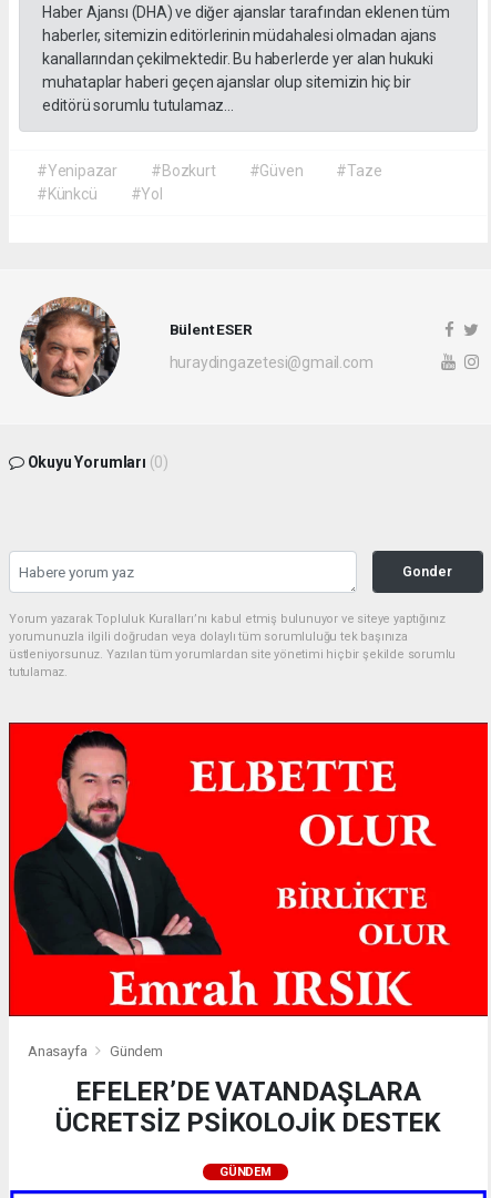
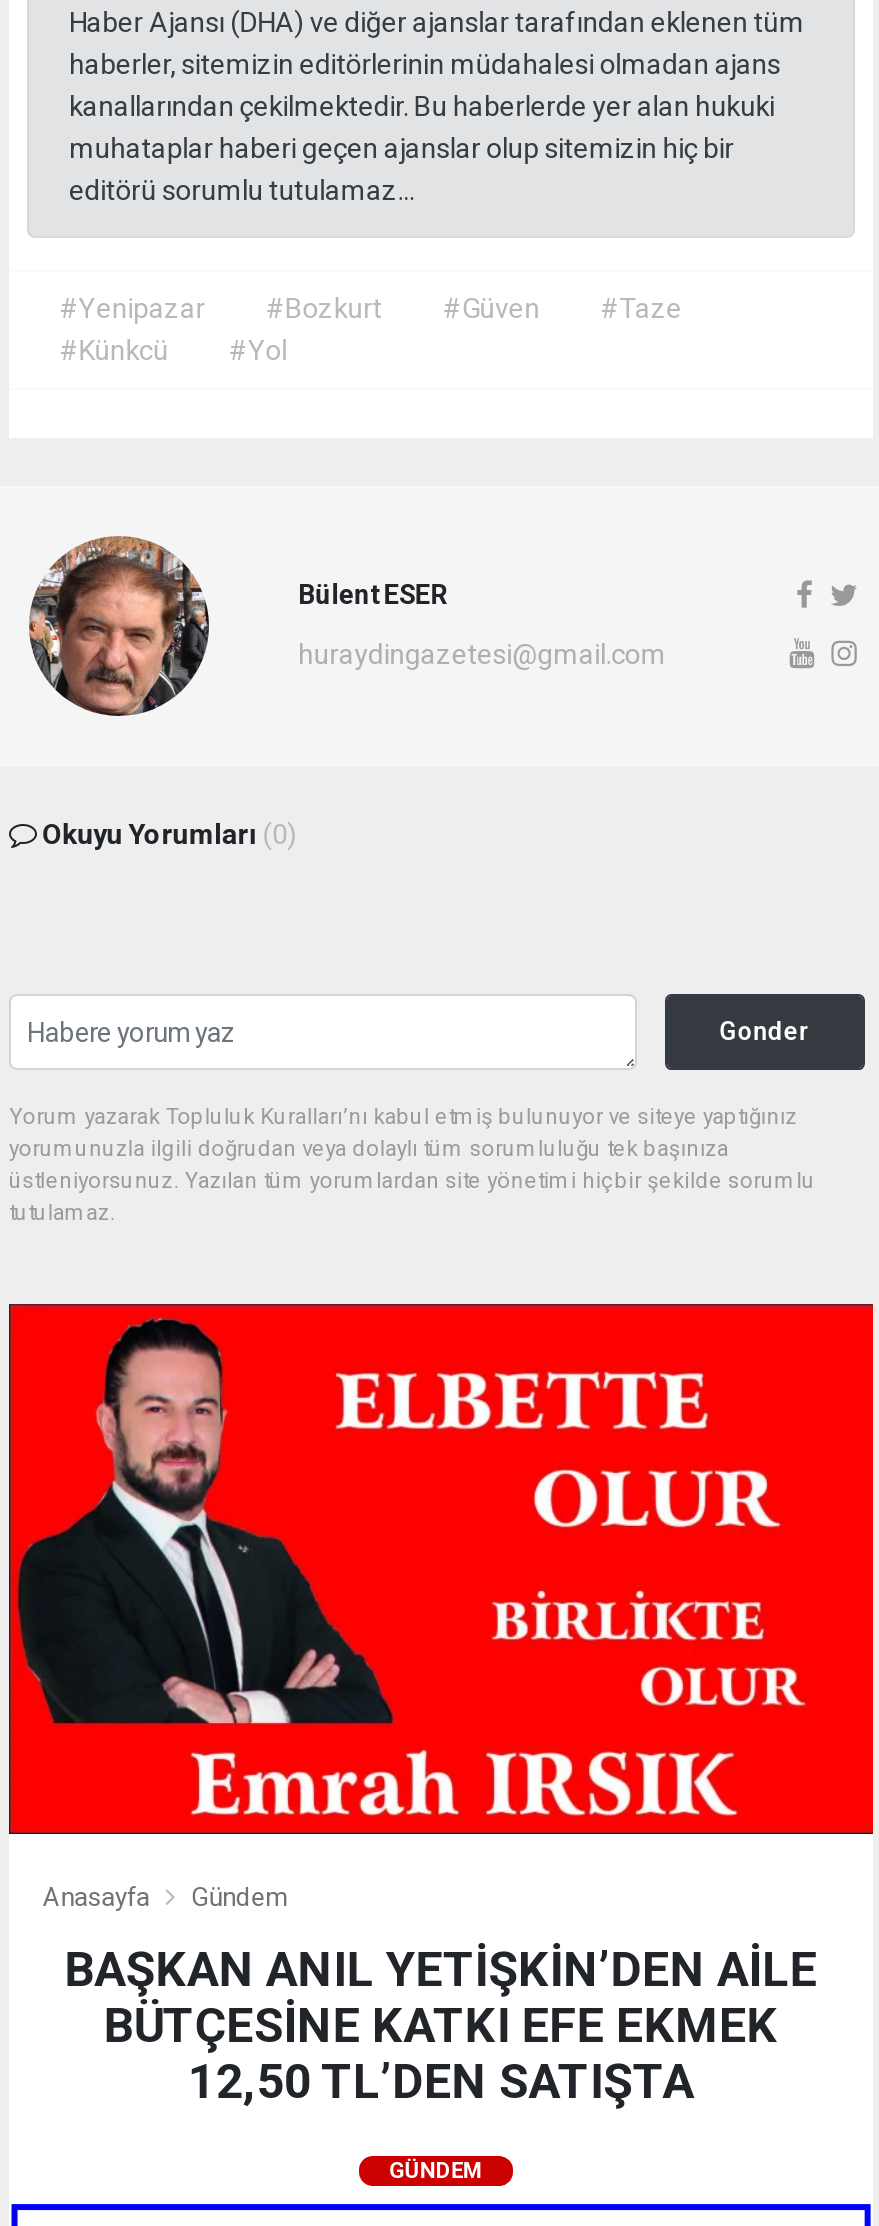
[55,1076,441,1138] EFELER’DE VATANDAŞLARA | ÜCRETSİZ PSİKOLOJİK DESTEK -> [65,1942,817,2110] BAŞKAN ANIL YETİŞKİN’DEN AİLE | BÜTÇESİNE KATKI EFE EKMEK | 12,50 TL’DEN SATIŞTA

